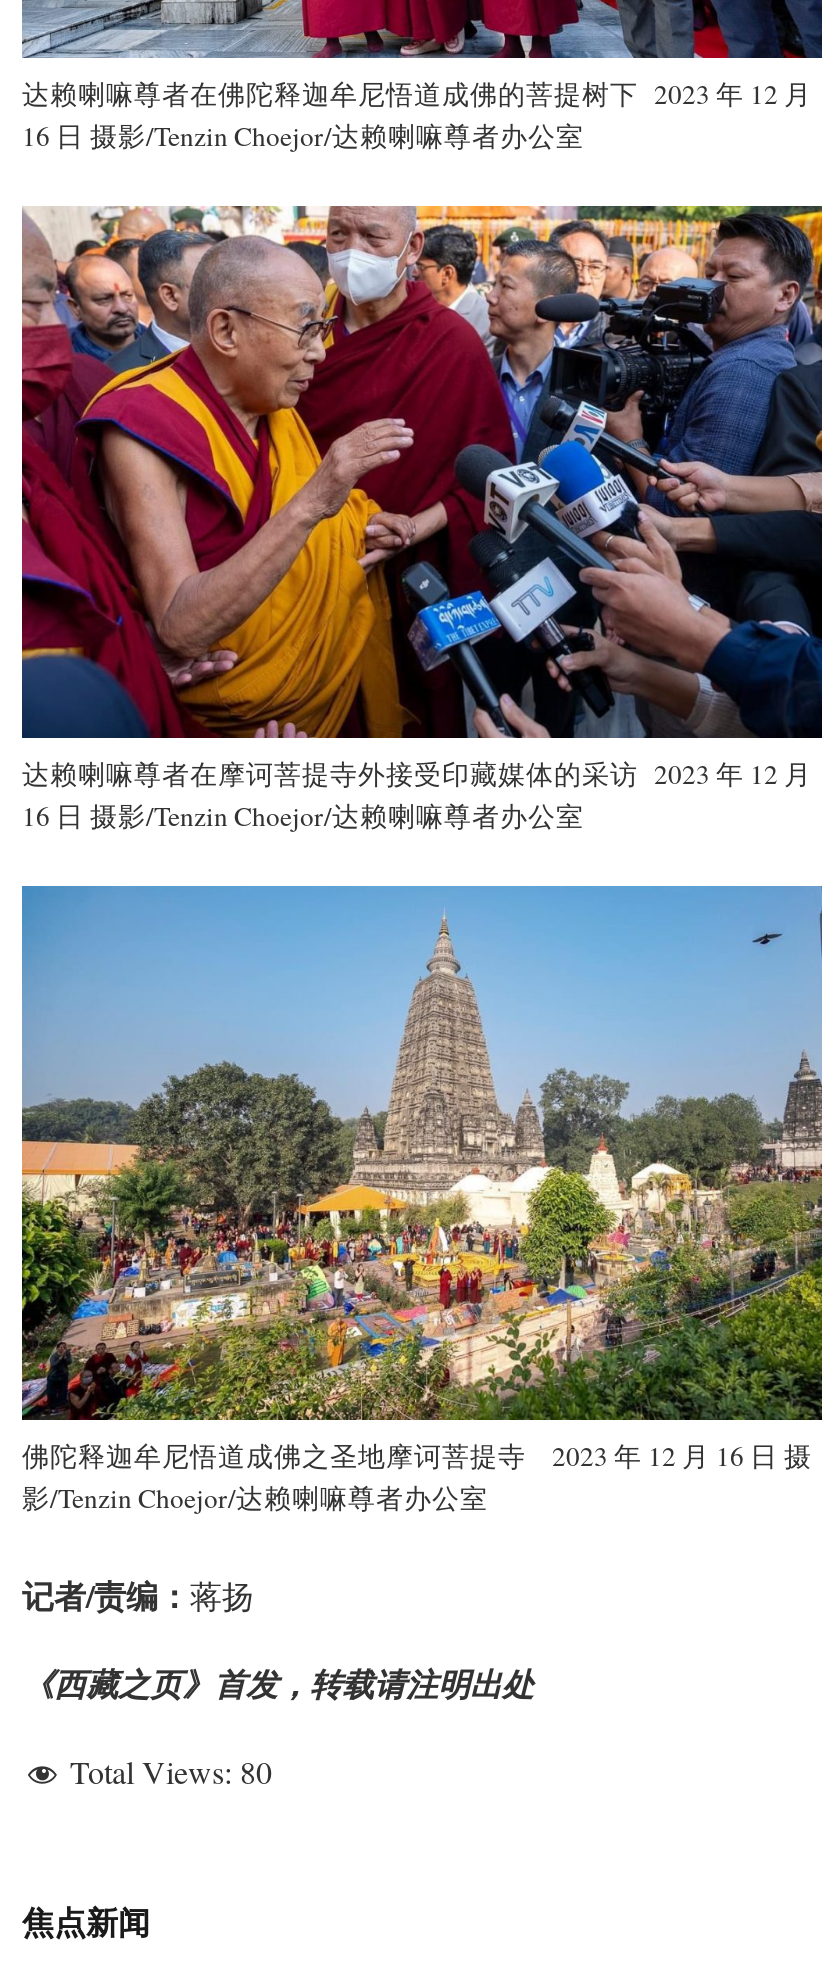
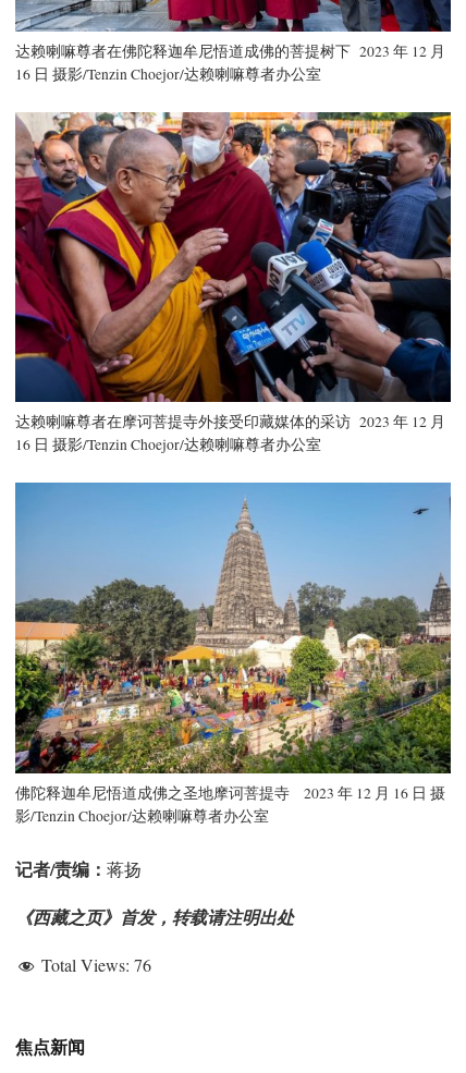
[70,1751,272,1793] Total Views: 80 -> [41,953,151,976] Total Views: 76

